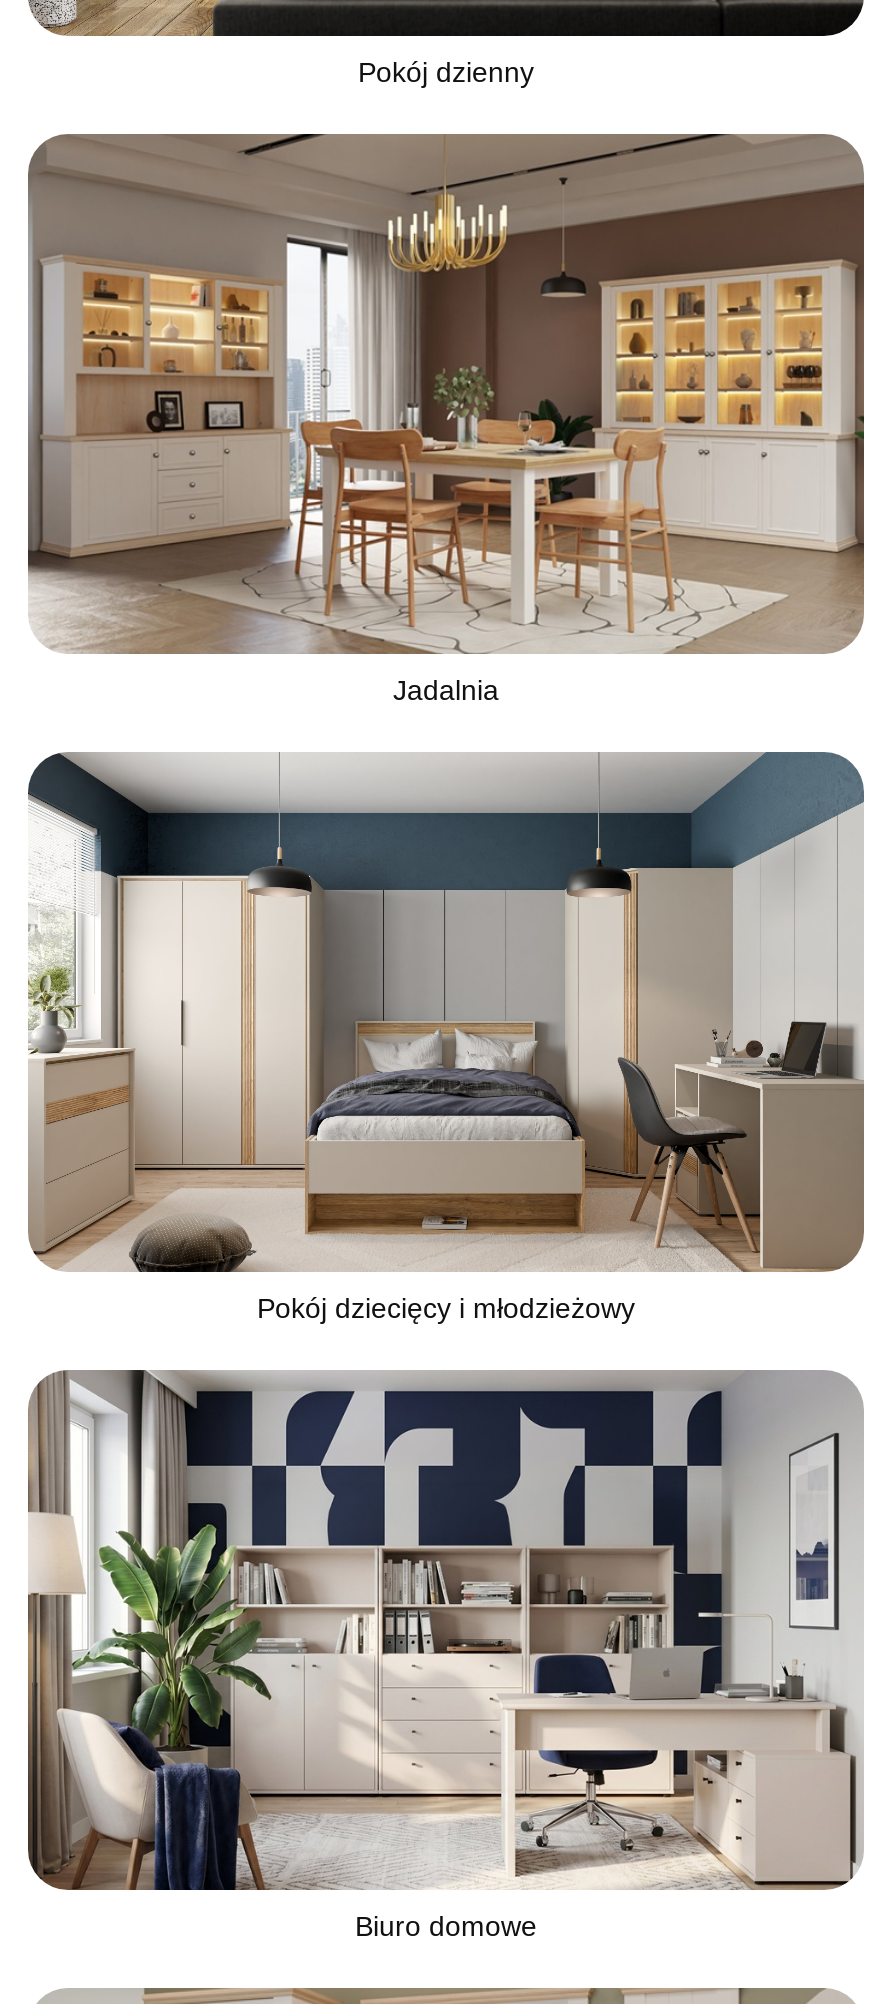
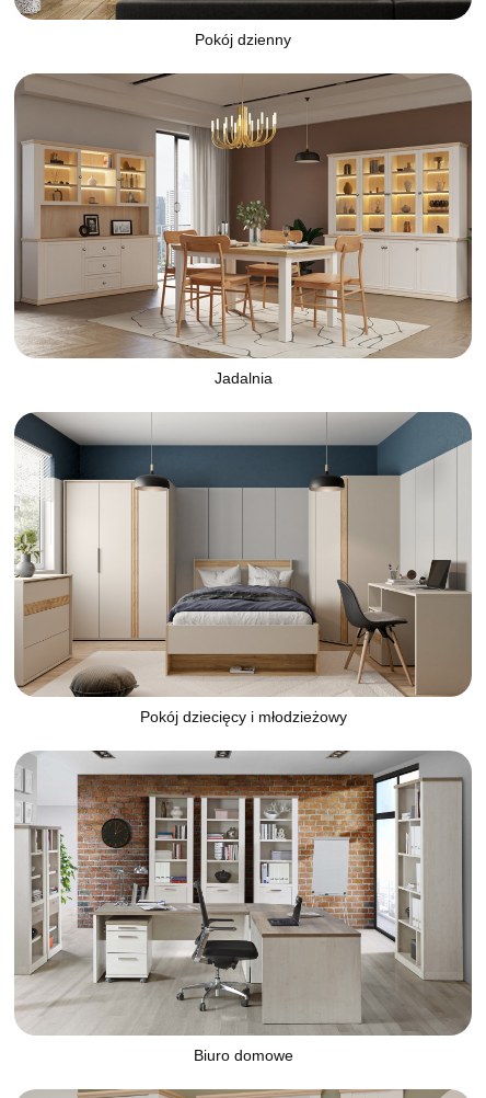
[28,1368,862,1892] [image] -> [14,751,472,1036] [image]

